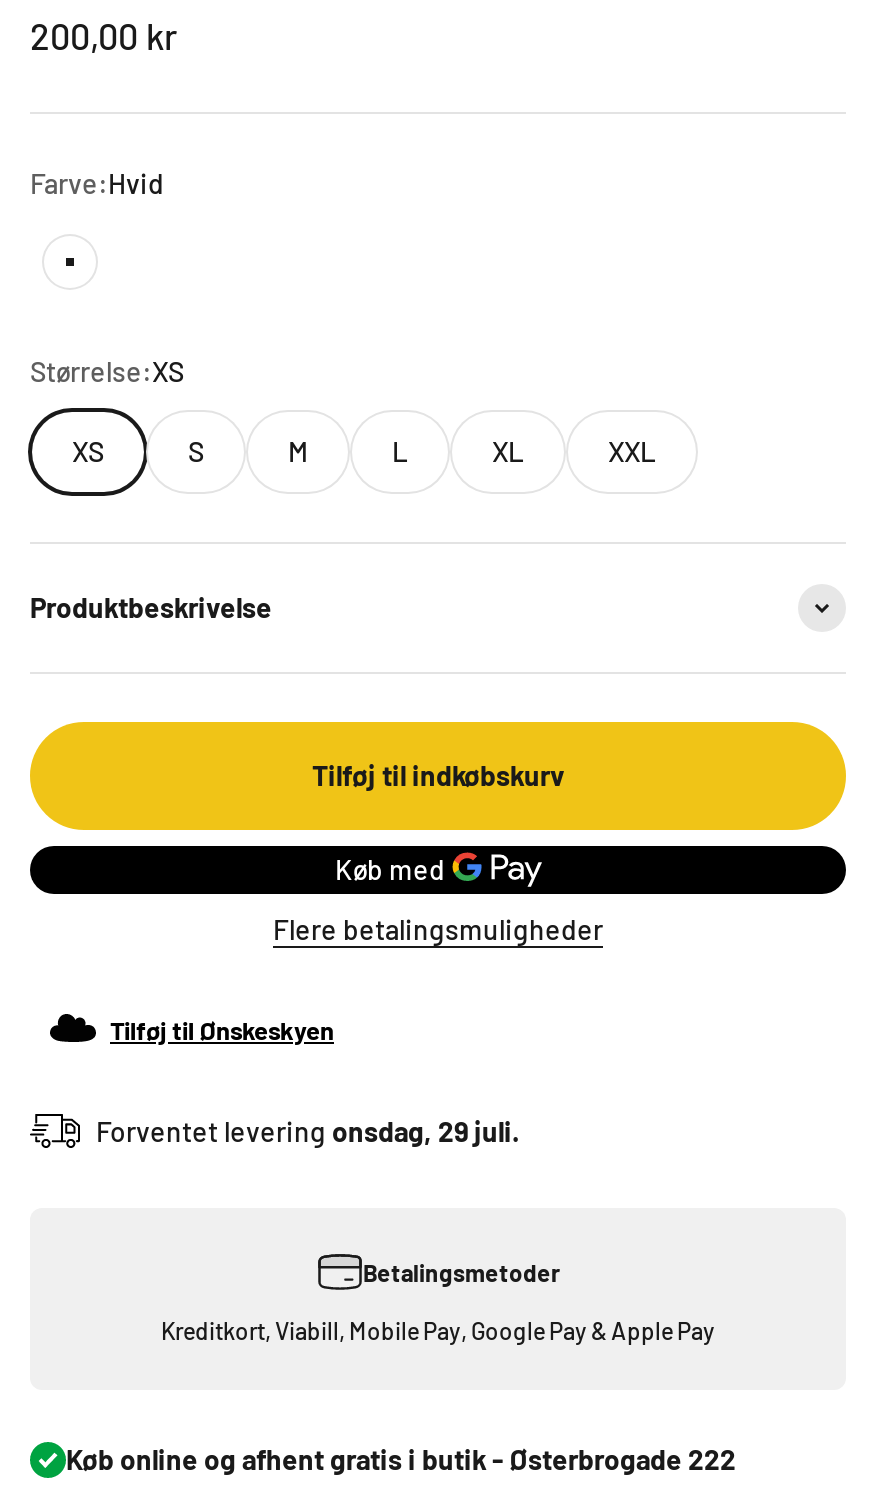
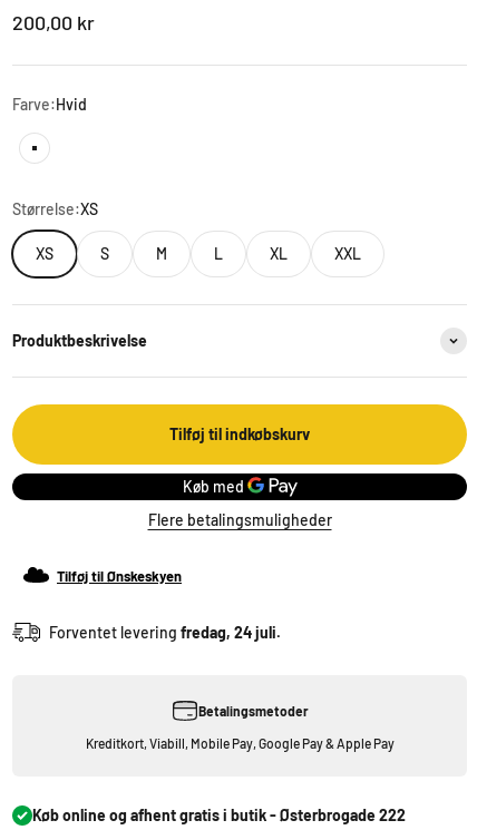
[90,1114,520,1148] Forventet levering onsdag, 29 juli. -> [46,623,281,642] Forventet levering fredag, 24 juli.

